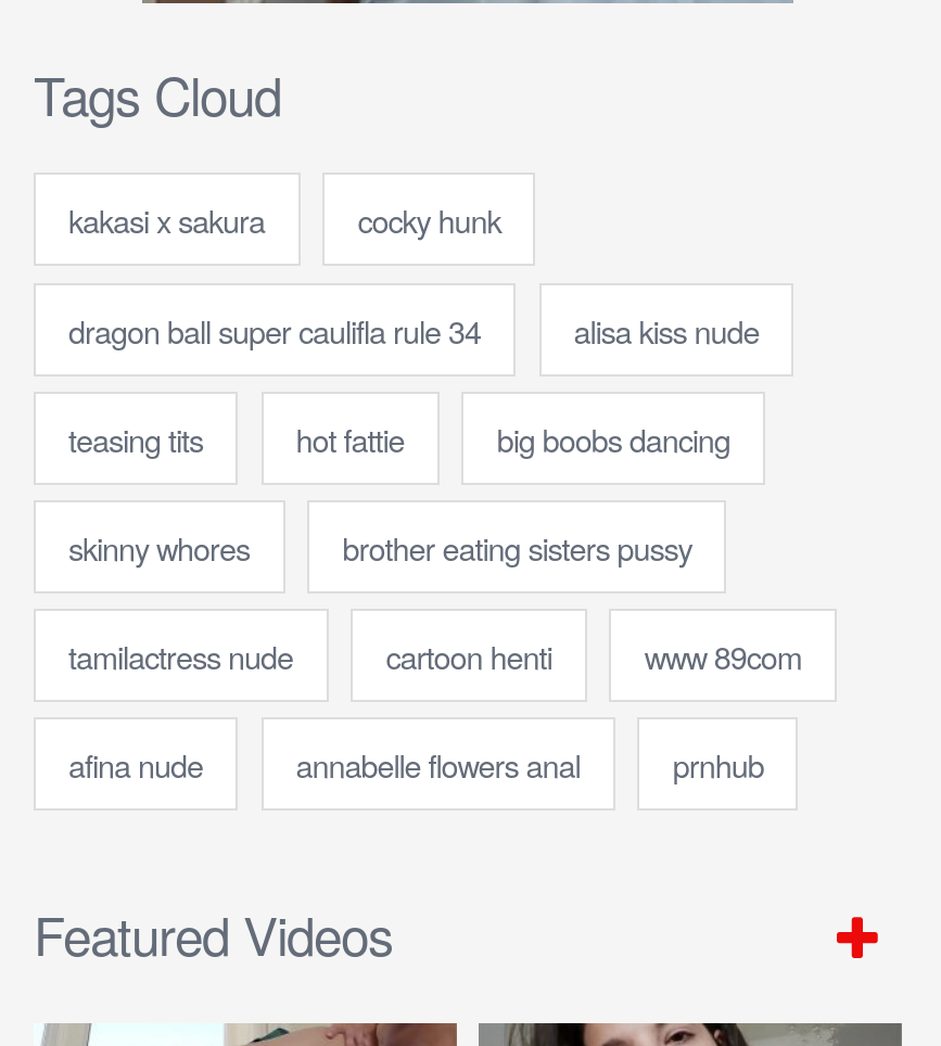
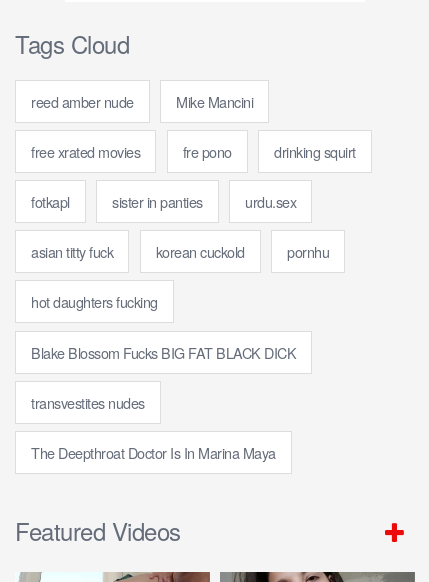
[68,197,802,787] kakasi x sakura | cocky hunk | dragon ball super caulifla rule 34 | alisa kiss nude | teasing tits | hot fattie | big boobs dancing | skinny whores | brother eating sisters pussy | tamilactress nude | cartoon henti | www 89com | afina nude | annabelle flowers anal | prnhub -> [31,91,356,463] reed amber nude | Mike Mancini | free xrated movies | fre pono | drinking squirt | fotkapl | sister in panties | urdu.sex | asian titty fuck | korean cuckold | pornhu | hot daughters fucking | Blake Blossom Fucks BIG FAT BLACK DICK | transvestites nudes | The Deepthroat Doctor Is In Marina Maya

